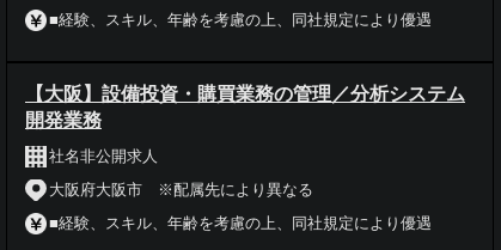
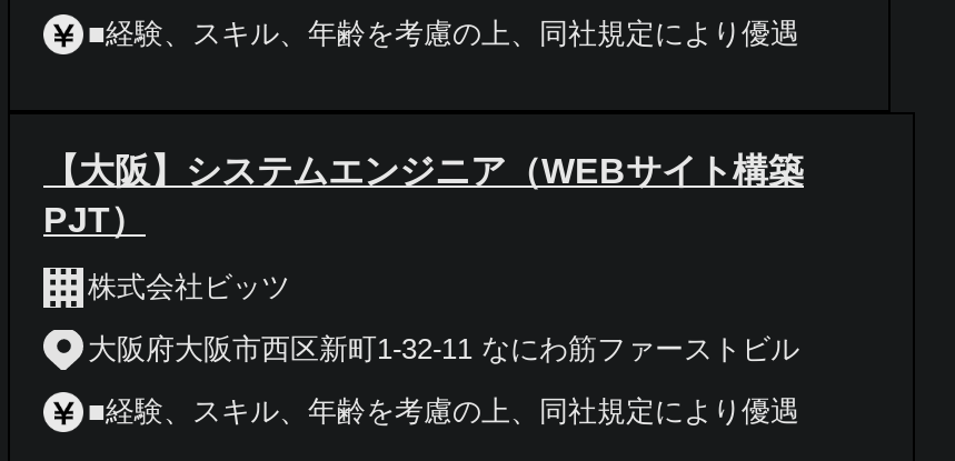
[25,83,465,130] 【大阪】設備投資・購買業務の管理／分析システム | 開発業務 -> [43,152,804,238] 【大阪】システムエンジニア（WEBサイト構築 | PJT）
[49,147,158,165] 社名非公開求人 -> [88,269,290,303] 株式会社ビッツ
[49,180,313,198] 大阪府大阪市 ※配属先により異なる -> [88,332,799,365] 大阪府大阪市西区新町1-32-11 なにわ筋ファーストビル

